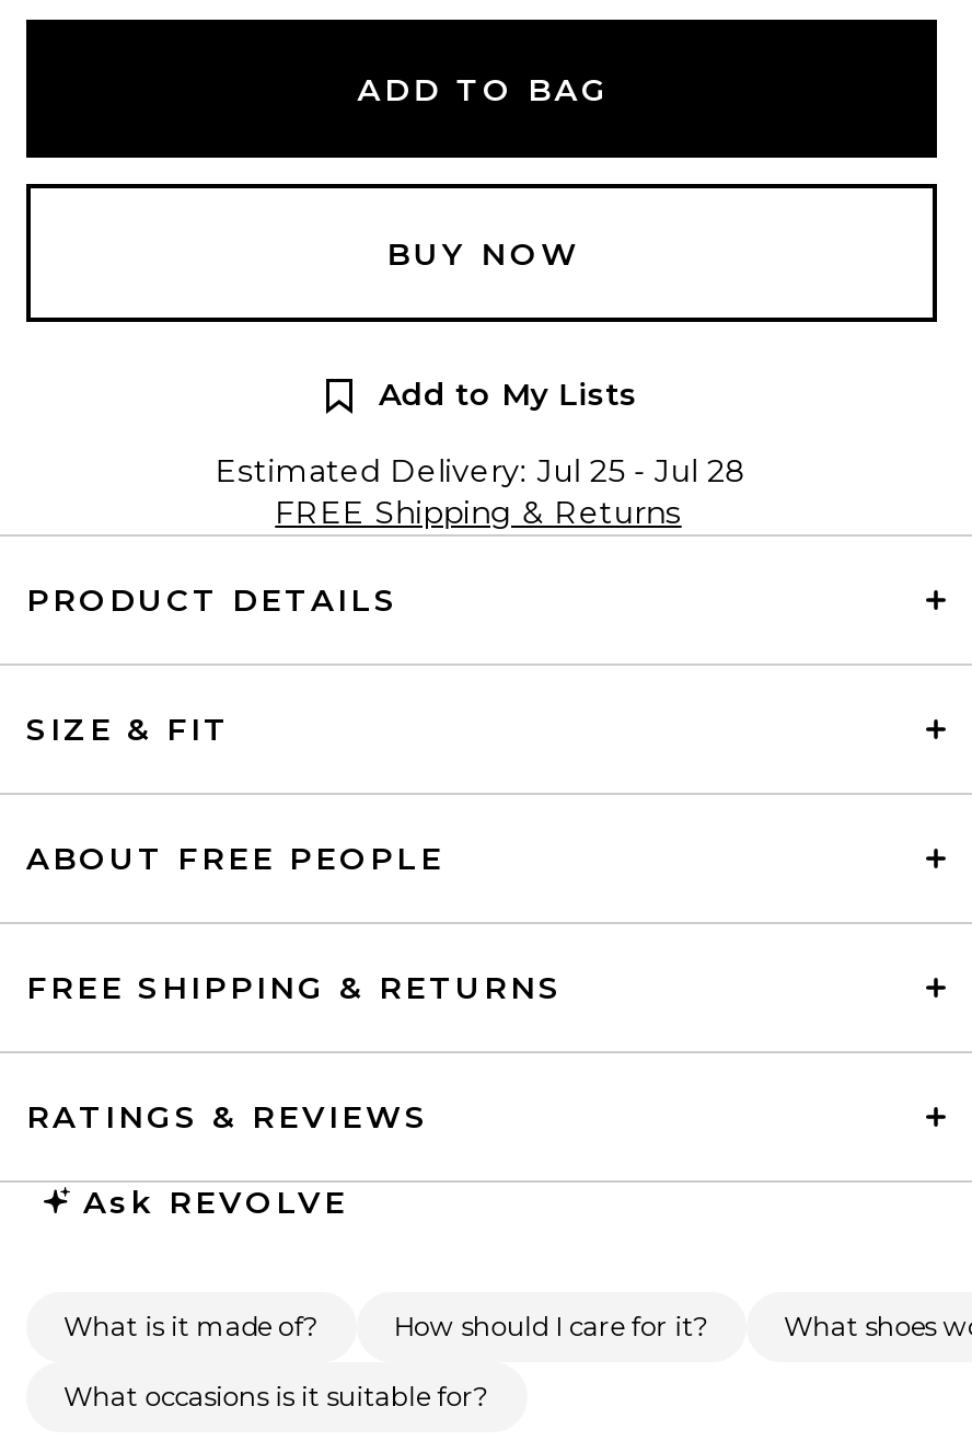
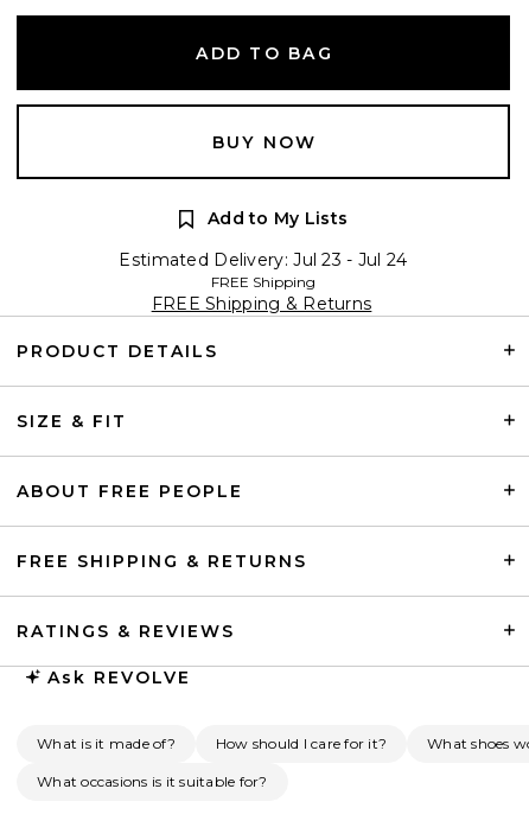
[215,451,748,490] Estimated Delivery: Jul 25 - Jul 28 -> [119,249,408,290] Estimated Delivery: Jul 23 - Jul 24 | FREE Shipping

